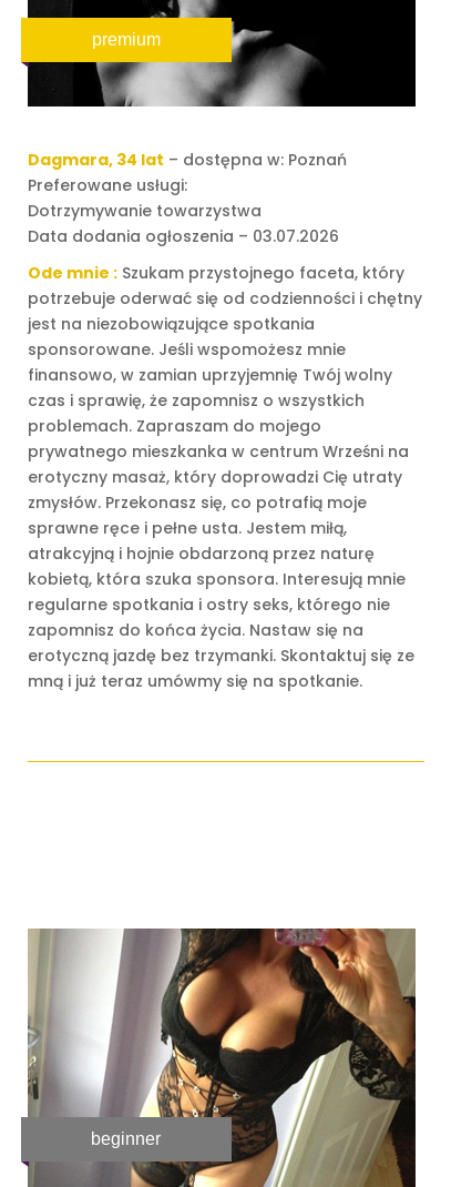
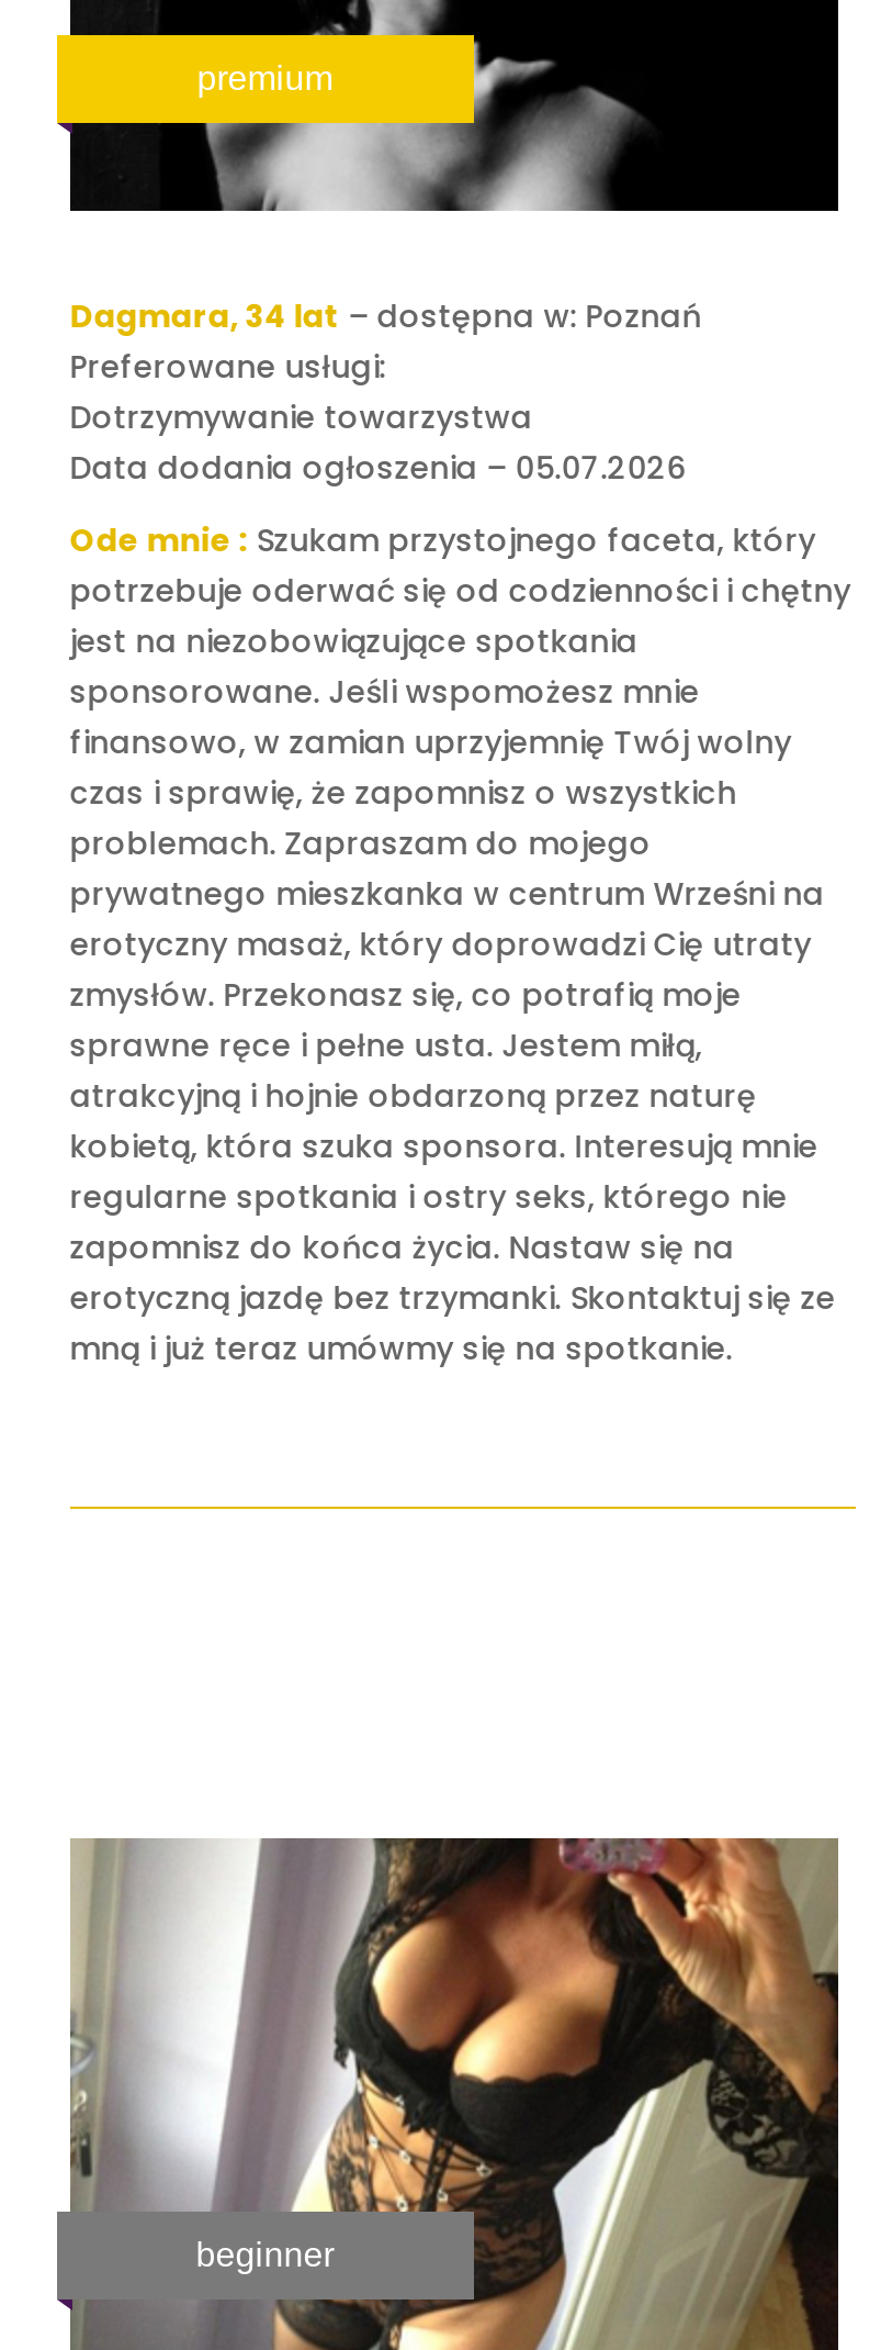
[27,225,339,247] Data dodania ogłoszenia – 03.07.2026 -> [70,446,686,490] Data dodania ogłoszenia – 05.07.2026

